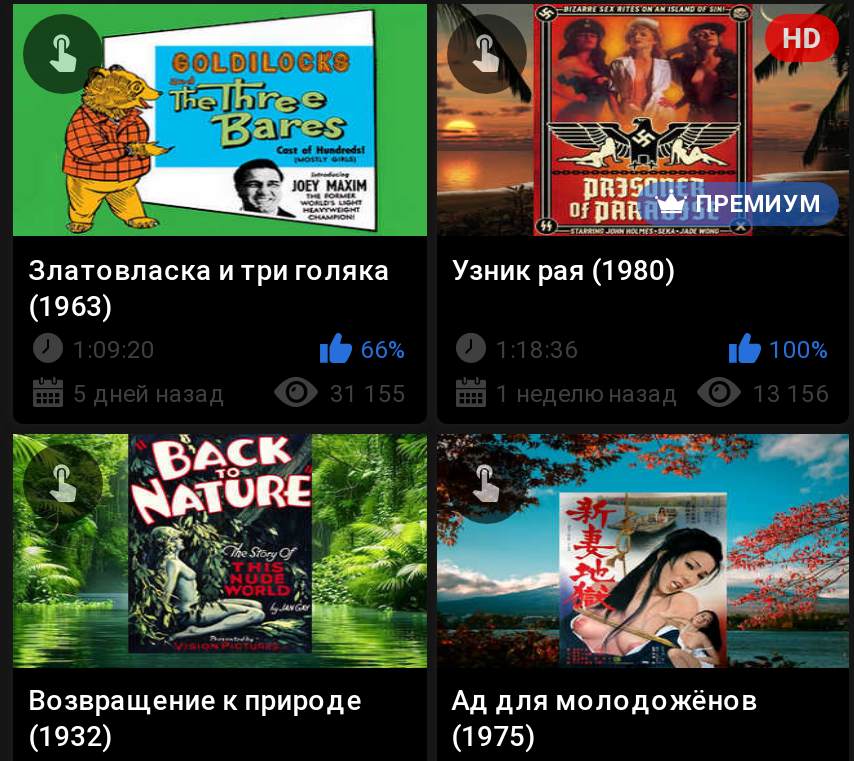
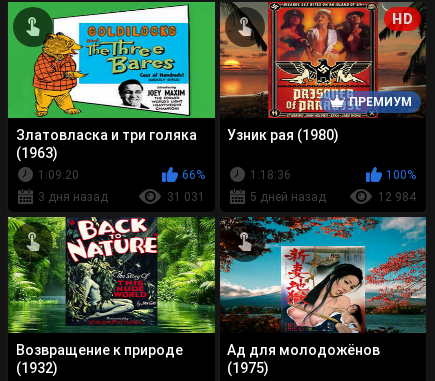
[73,380,225,408] 5 дней назад -> [38,190,108,204] 3 дня назад
[330,380,406,408] 31 155 -> [166,190,204,204] 31 031
[496,380,678,408] 1 неделю назад -> [249,190,325,204] 5 дней назад
[753,380,829,408] 13 156 -> [378,190,416,204] 12 984

